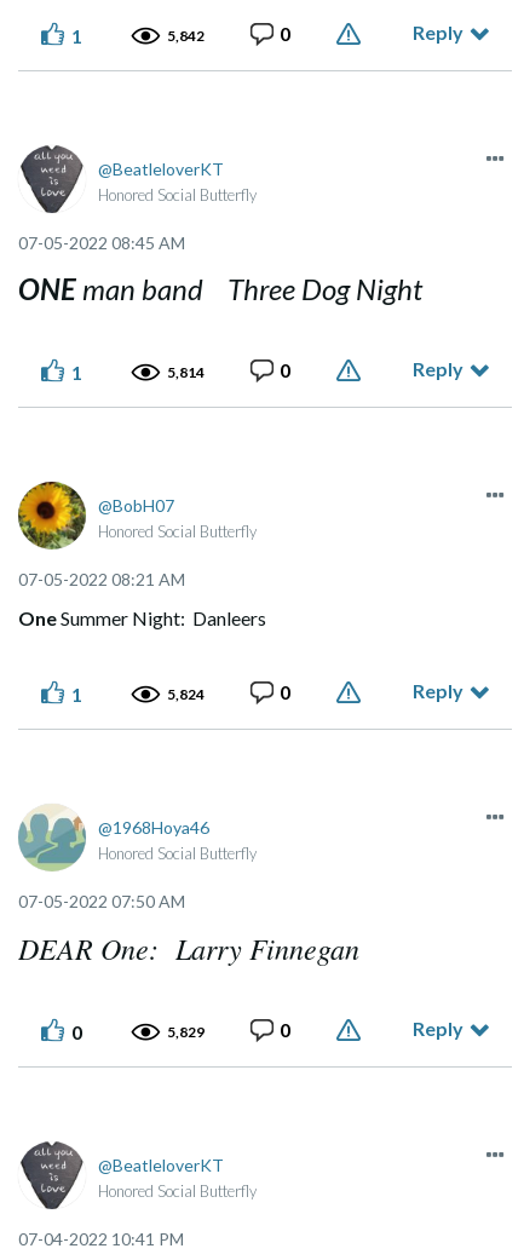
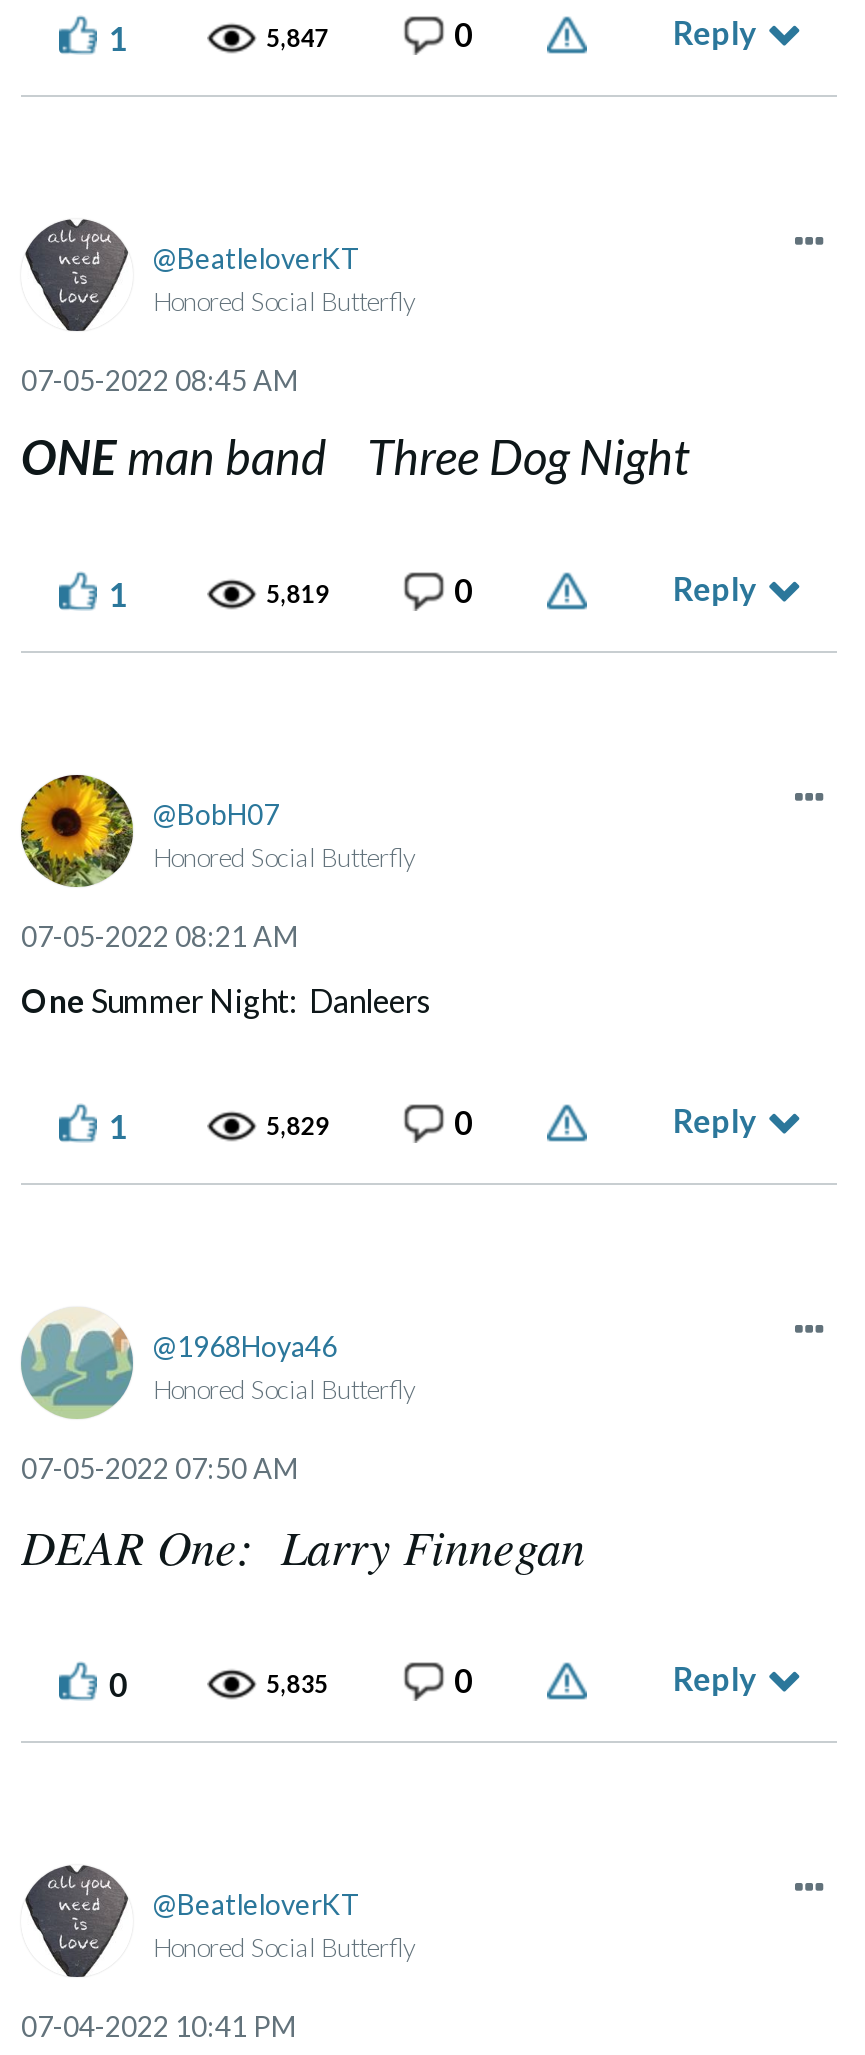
[167,26,204,44] 5,842 -> [266,22,328,52] 5,847
[167,363,204,381] 5,814 -> [266,578,328,608] 5,819
[167,685,204,703] 5,824 -> [266,1110,328,1140] 5,829
[167,1022,204,1041] 5,829 -> [266,1668,328,1698] 5,835

